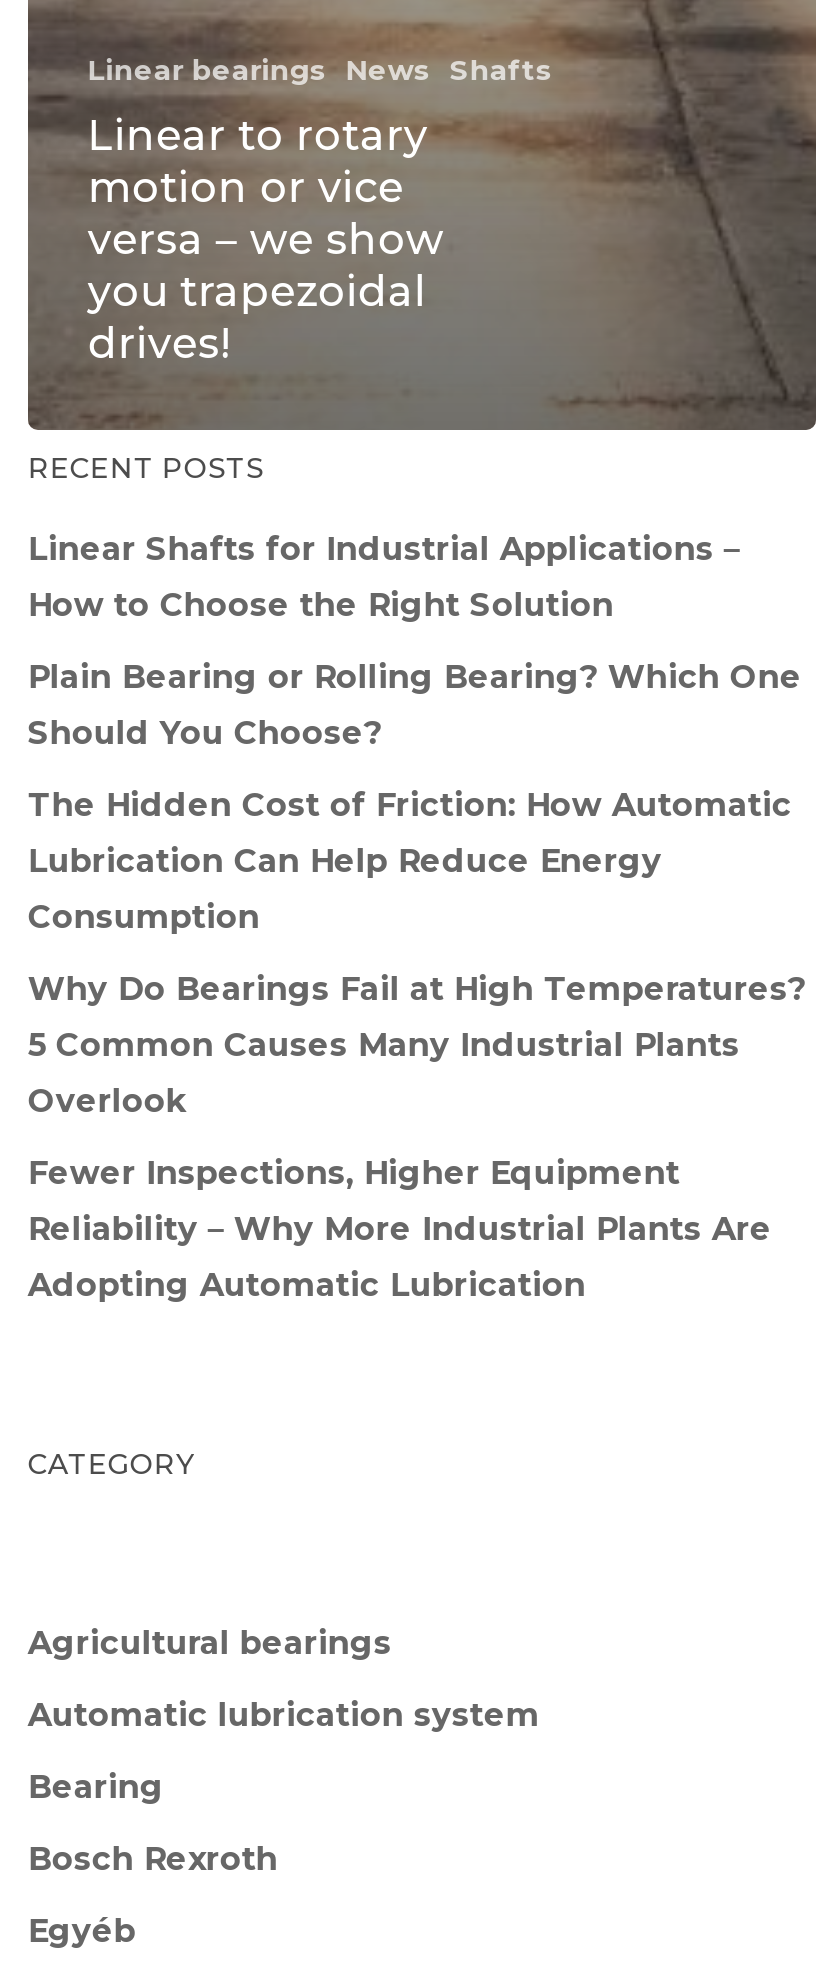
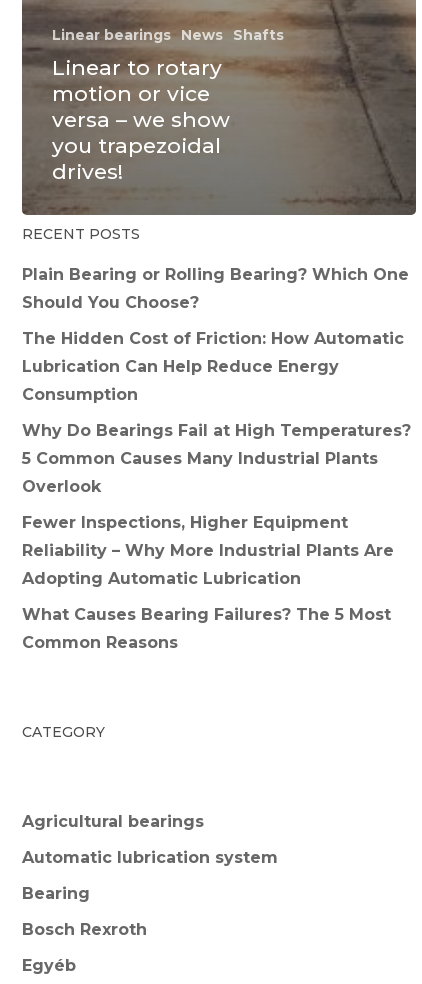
[28,529,740,623] Linear Shafts for Industrial Applications – | How to Choose the Right Solution -> none
moved [28,657,806,1303] -> [22,265,411,588]: Plain Bearing or Rolling Bearing? Which One | Should You Choose? | The Hidden Cost of Friction: How Automatic | ... | Reliability – Why More Industrial Plants Are | Adopting Automatic Lubrication
none -> [22,605,391,652] What Causes Bearing Failures? The 5 Most | Common Reasons

